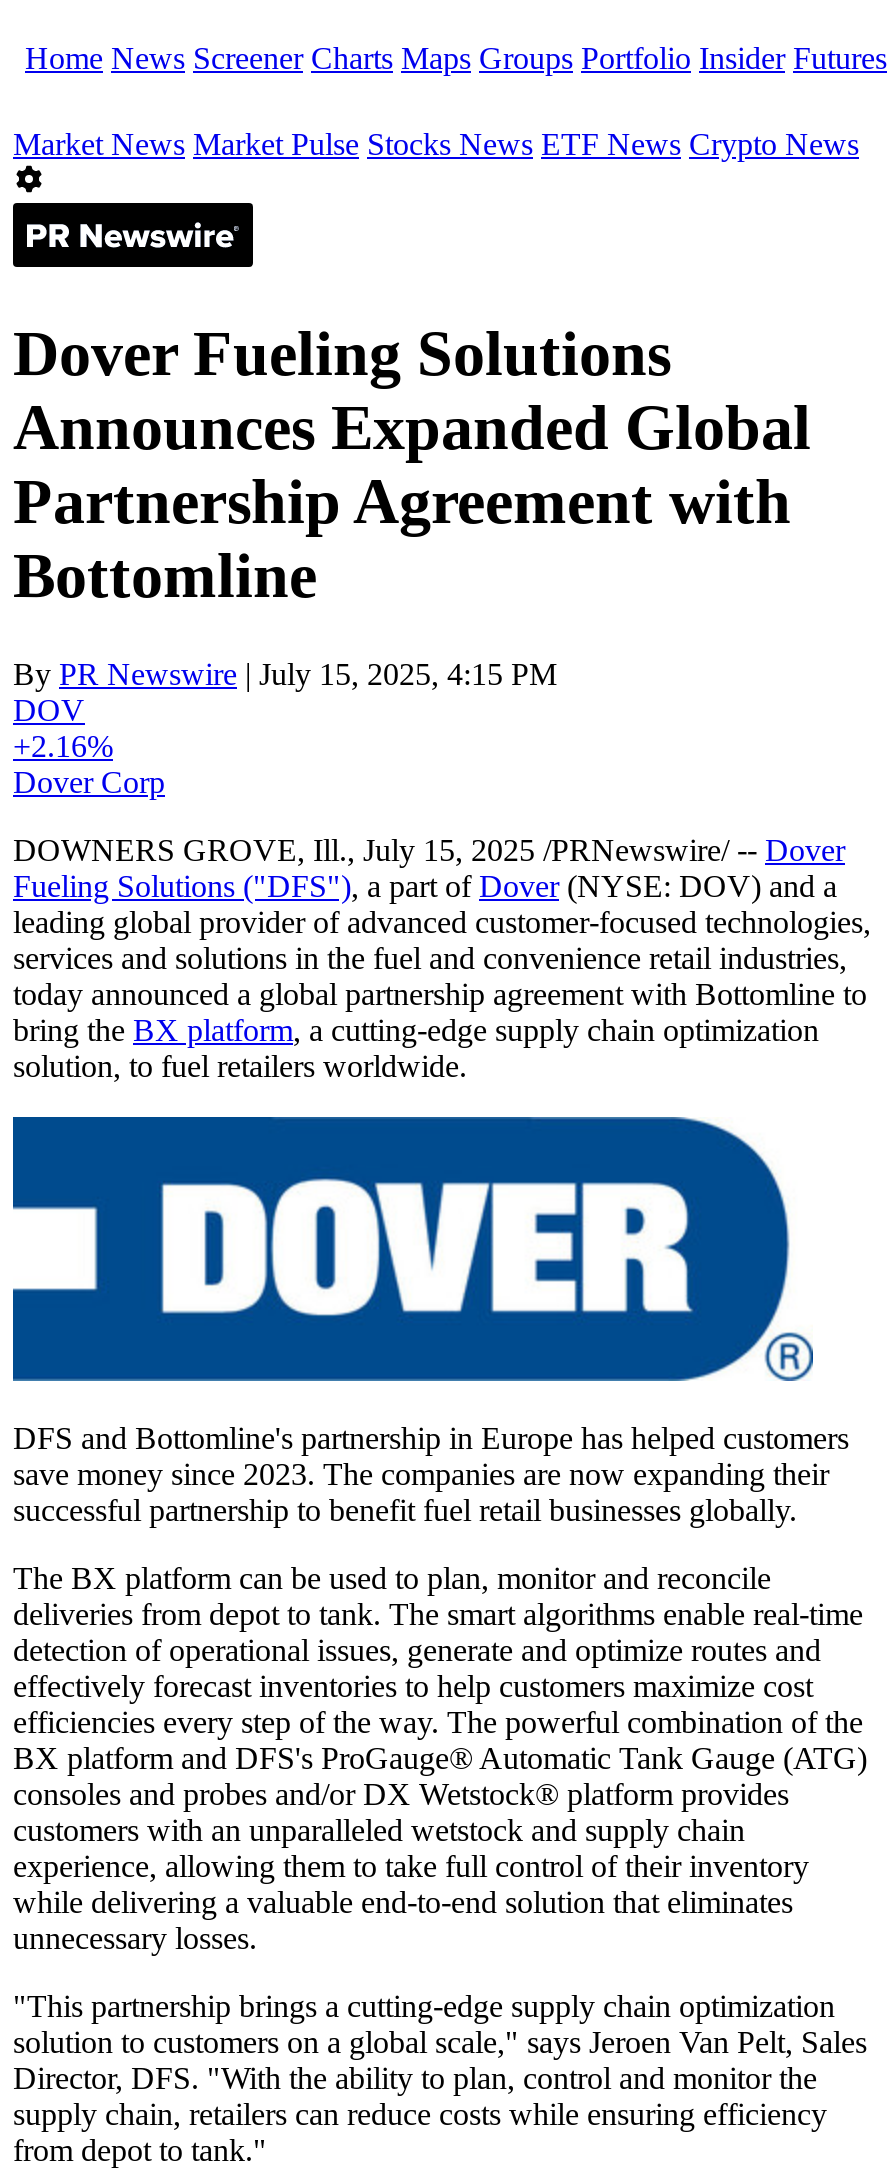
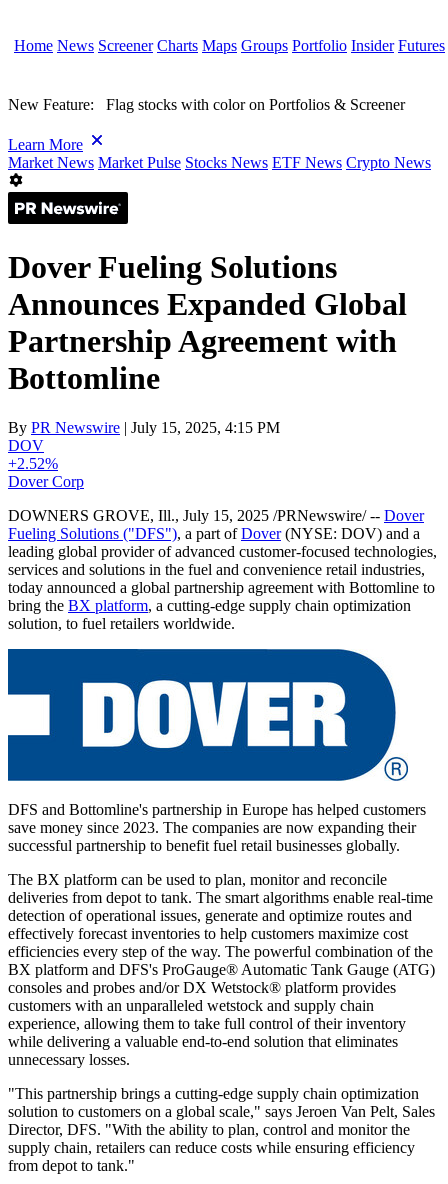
none -> [8,96,405,153] New Feature: Flag stocks with color on Portfolios & Screener | Learn More
[13,729,113,763] +2.16% -> [8,455,58,472] +2.52%

